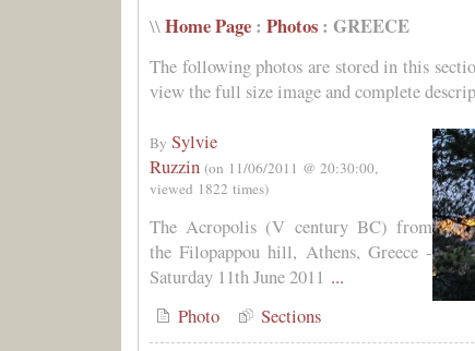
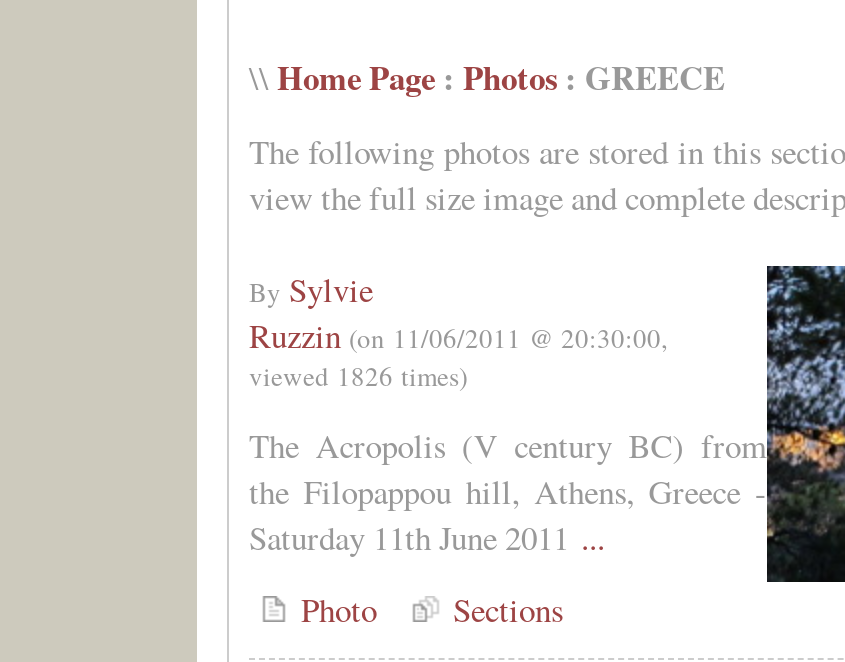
[150,179,269,199] viewed 1822 times) -> [249,359,467,395] viewed 1826 times)

